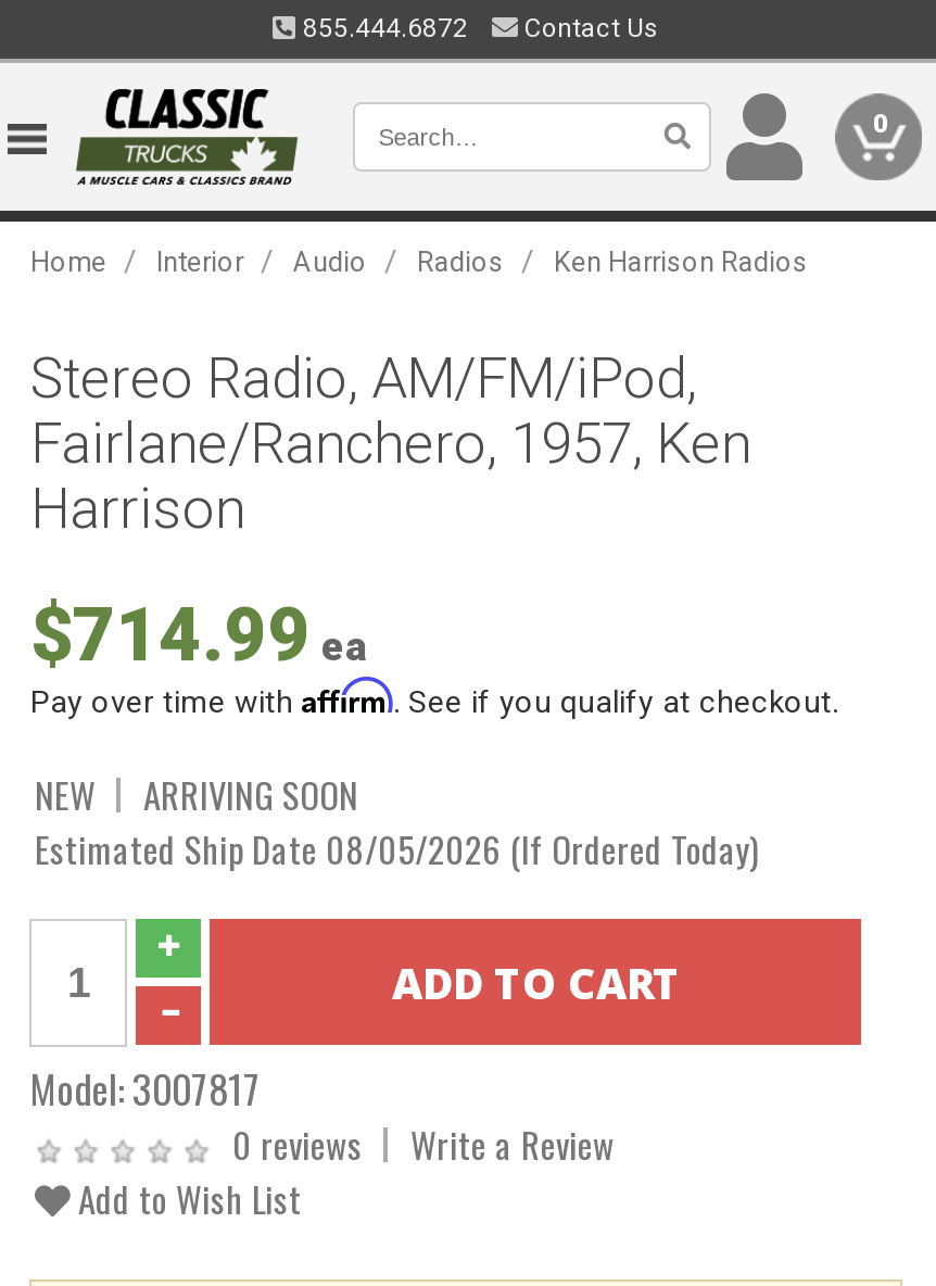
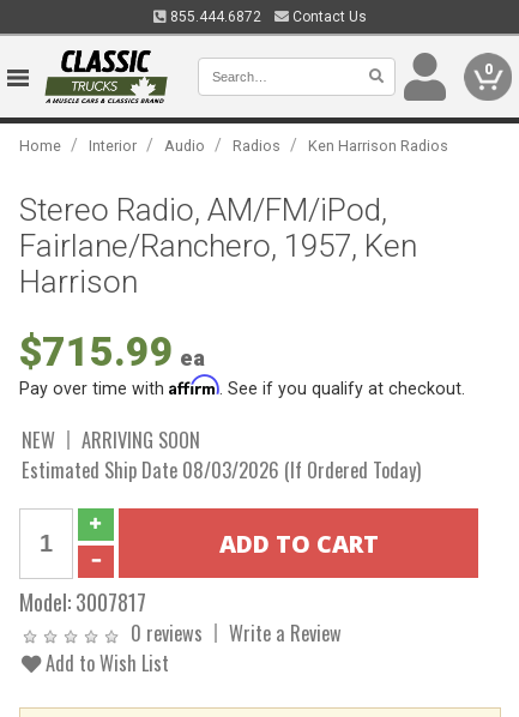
[30,593,367,678] $714.99 ea -> [20,329,205,375] $715.99 ea
[35,821,758,875] Estimated Ship Date 08/05/2026 (If Ordered Today) -> [22,454,421,484] Estimated Ship Date 08/03/2026 (If Ordered Today)

